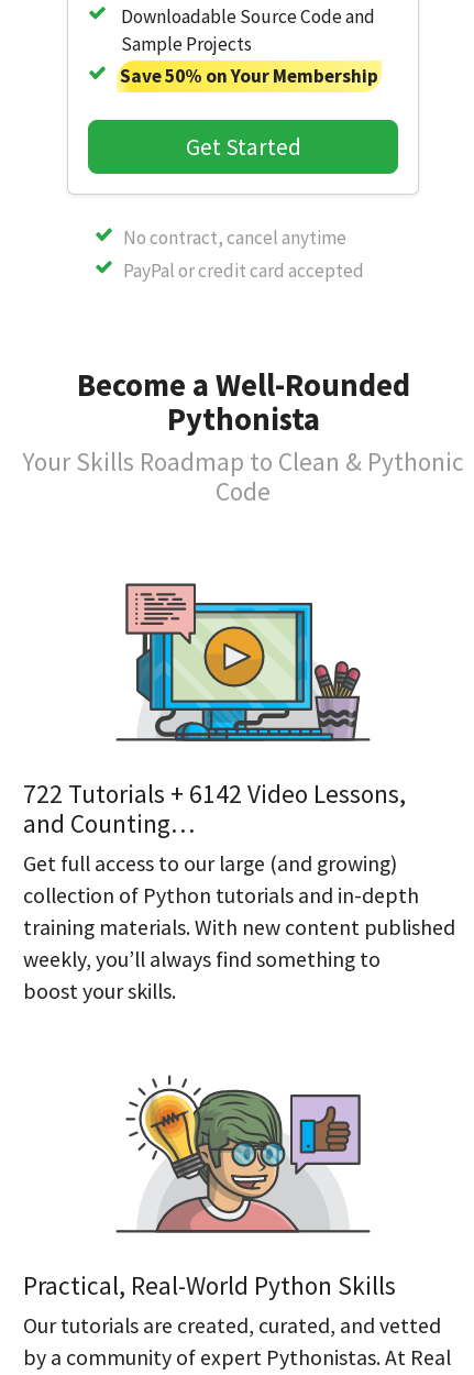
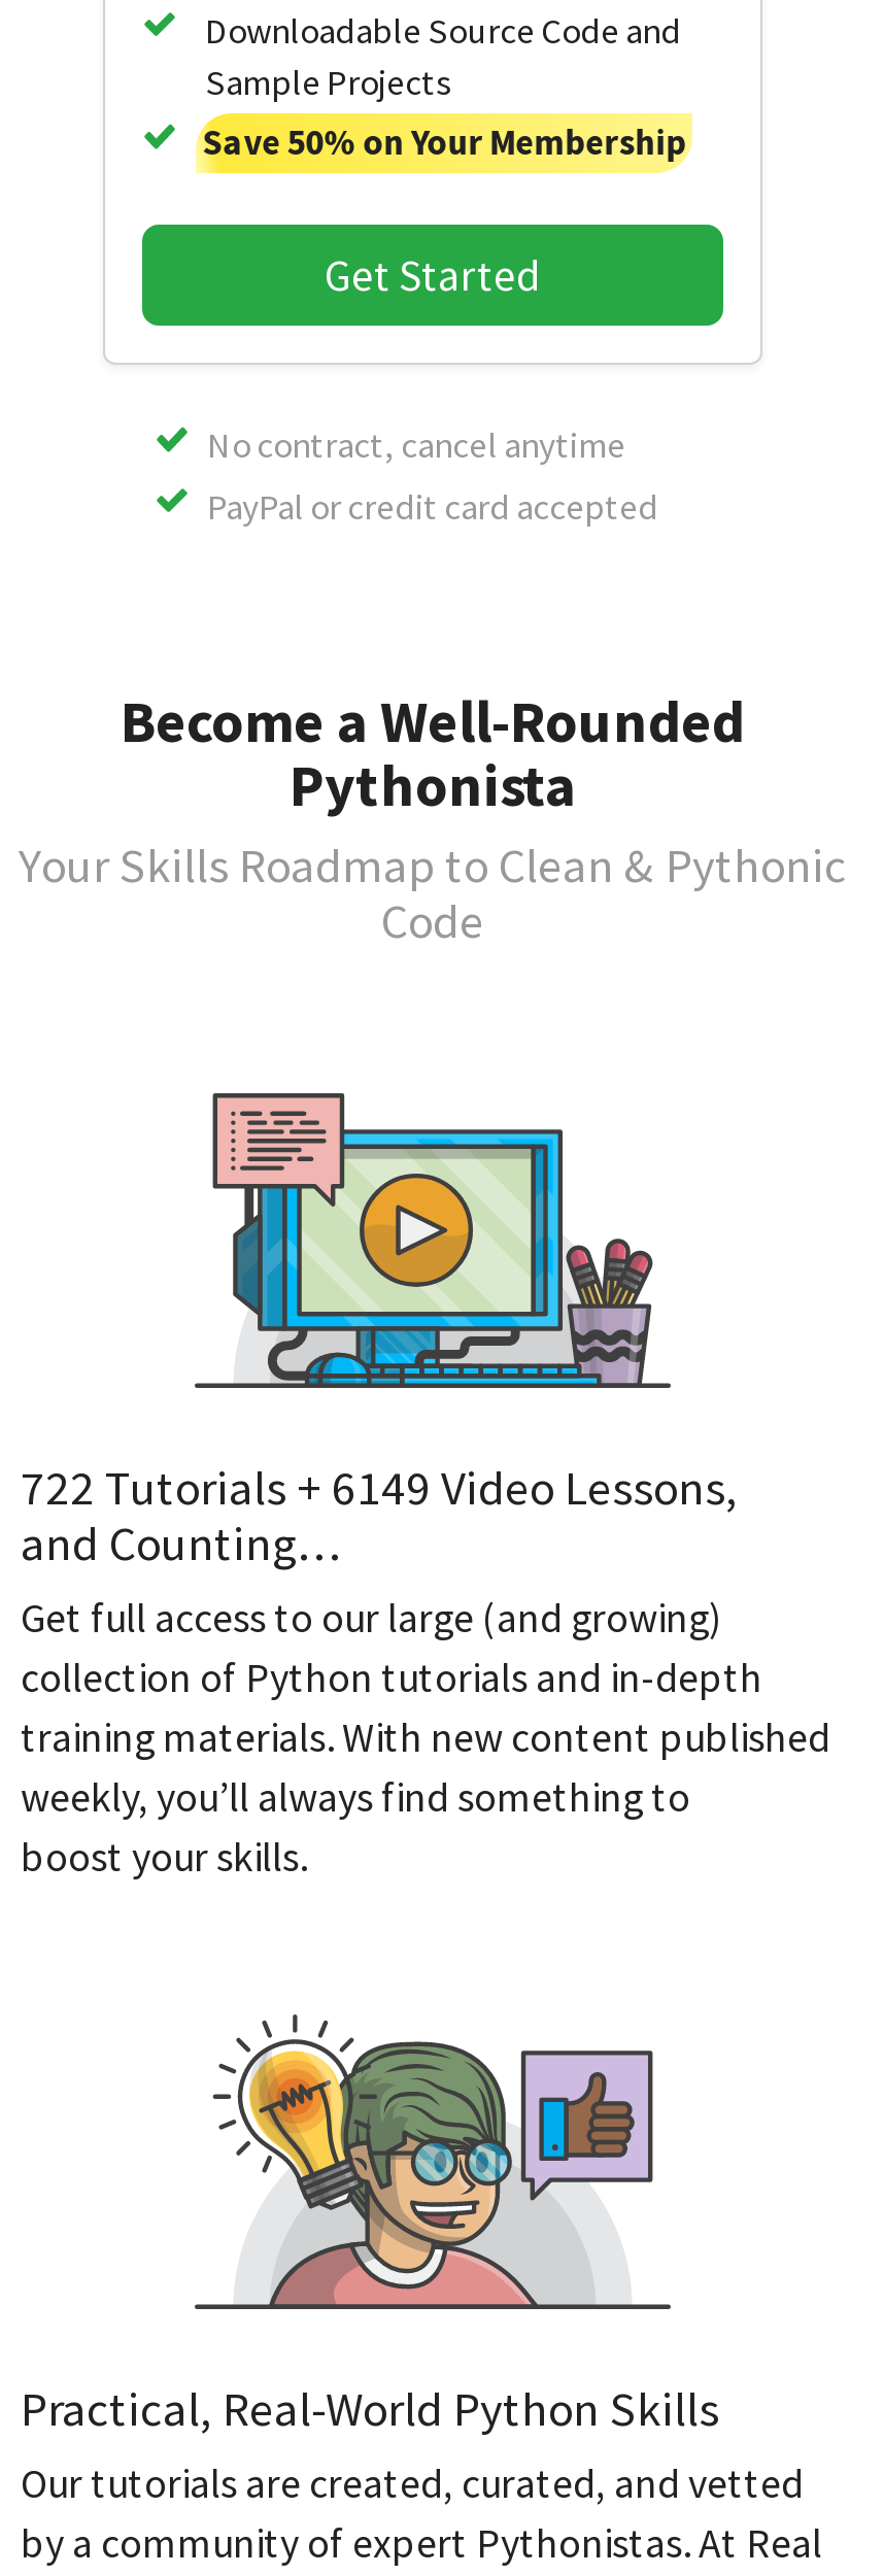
[23,778,406,810] 722 Tutorials + 6142 Video Lessons, -> [21,1458,738,1518] 722 Tutorials + 6149 Video Lessons,

